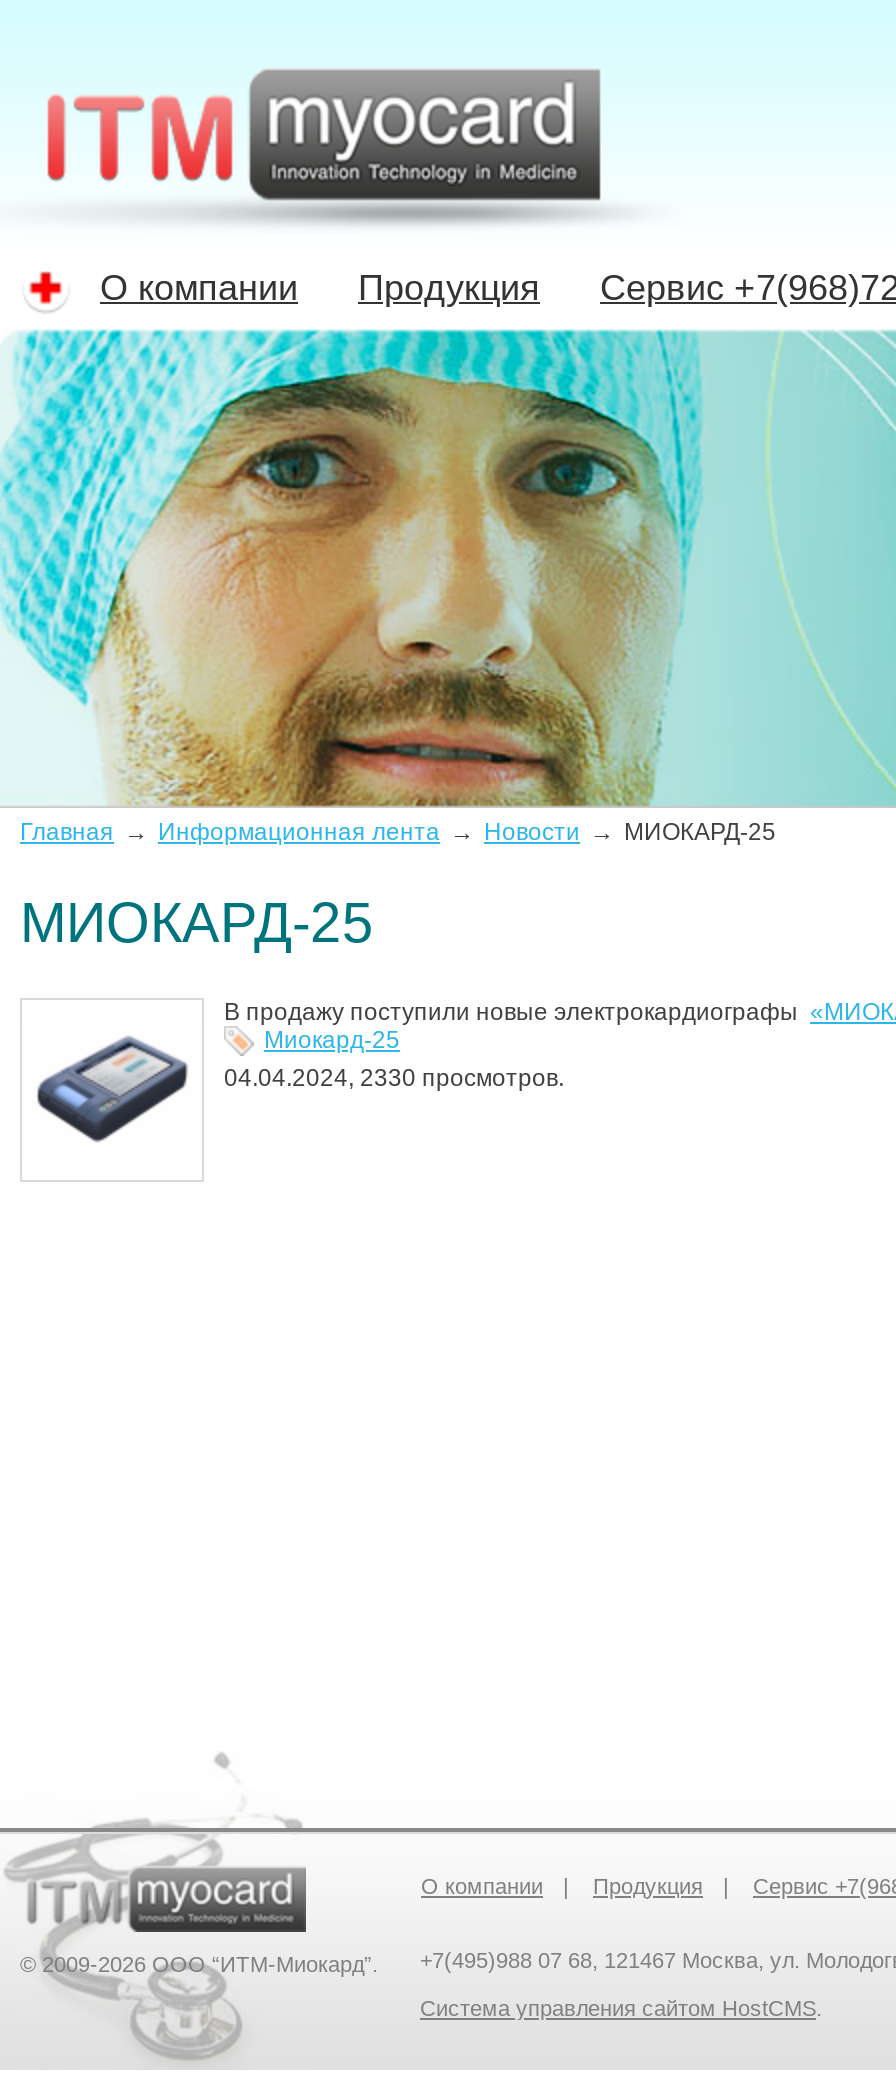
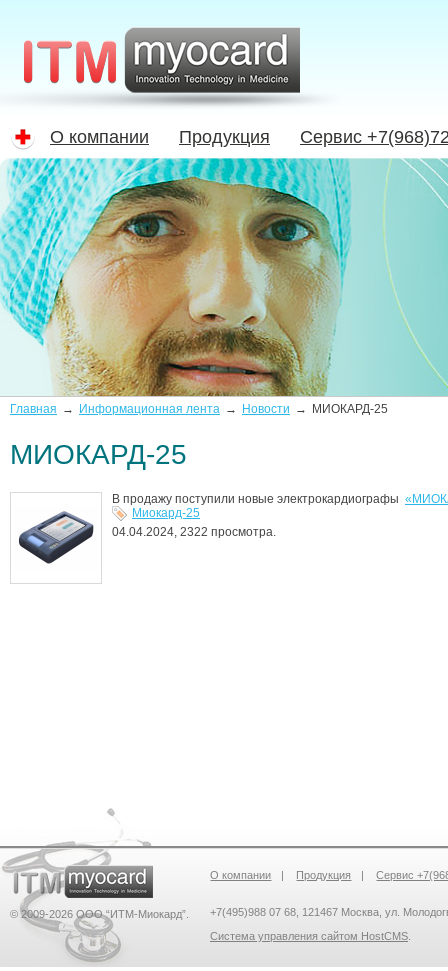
[224,1064,564,1092] 04.04.2024, 2330 просмотров. -> [112,525,276,539] 04.04.2024, 2322 просмотра.

